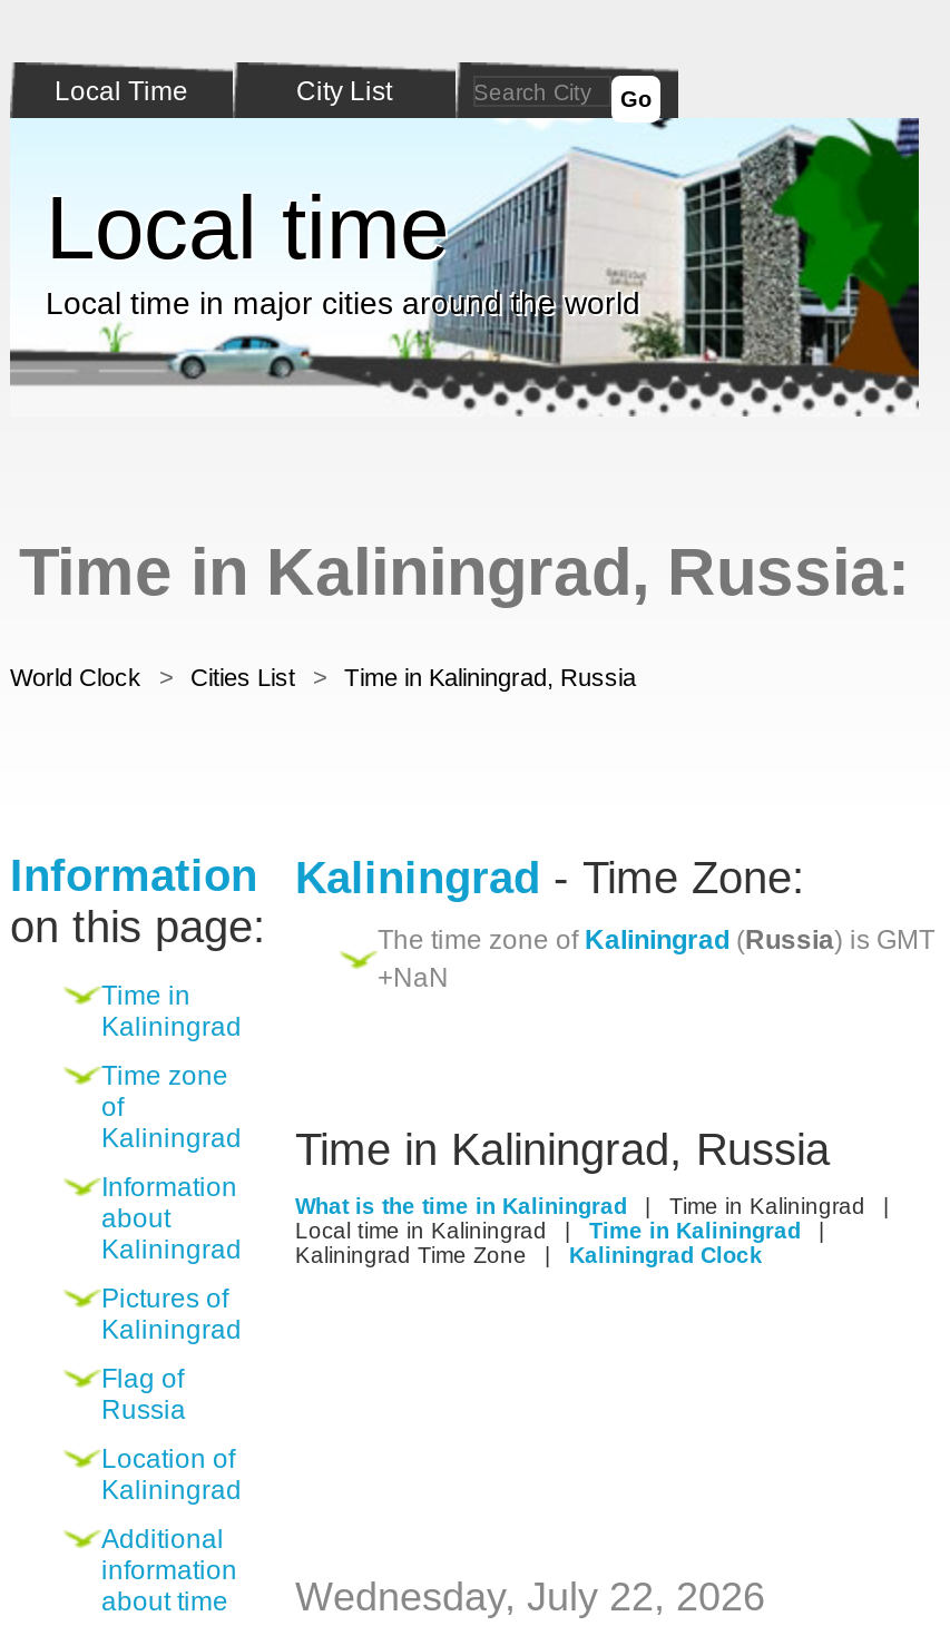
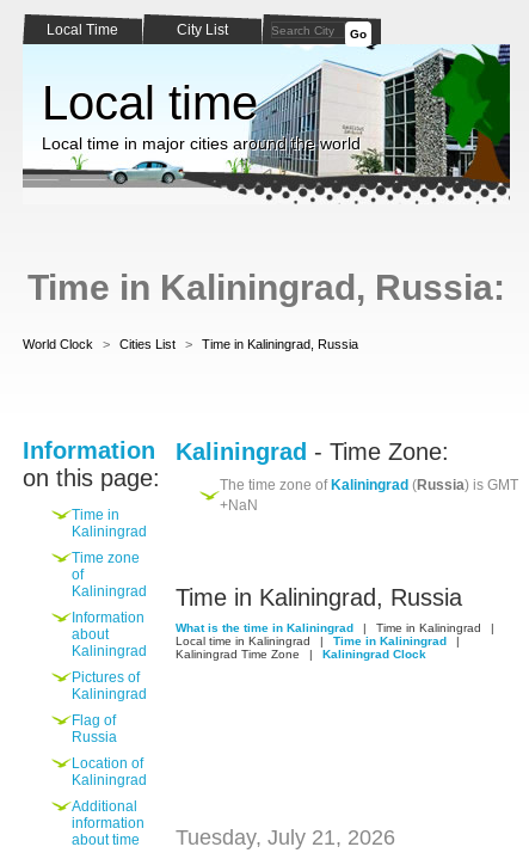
[295,1575,765,1619] Wednesday, July 22, 2026 -> [176,826,395,849] Tuesday, July 21, 2026

